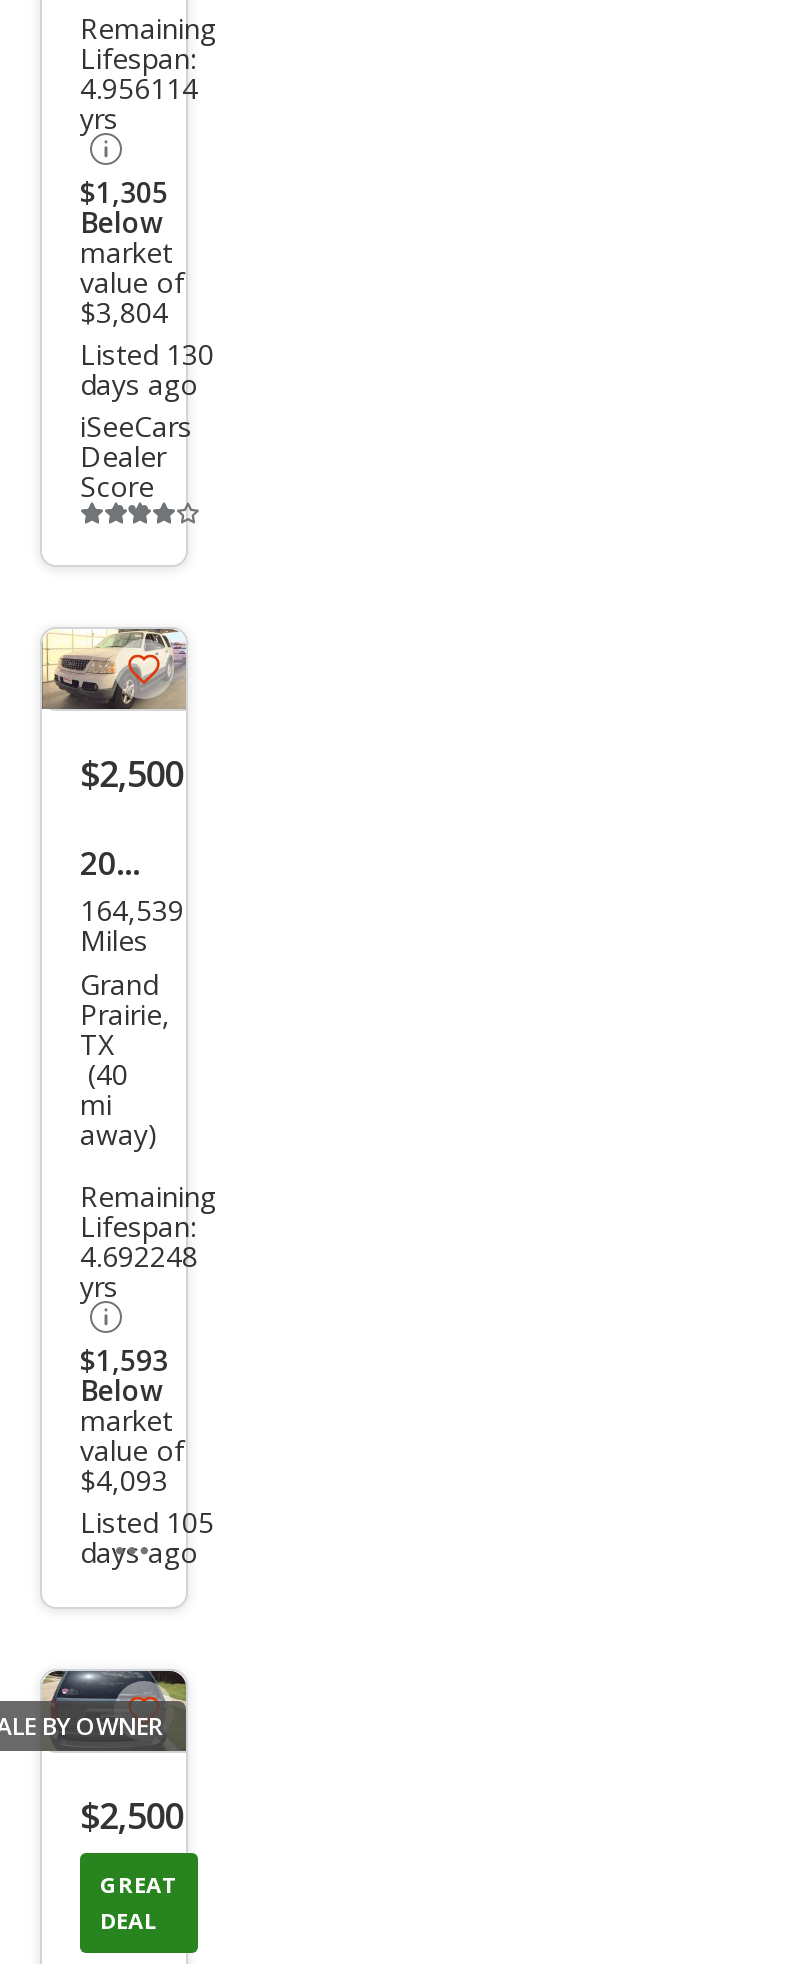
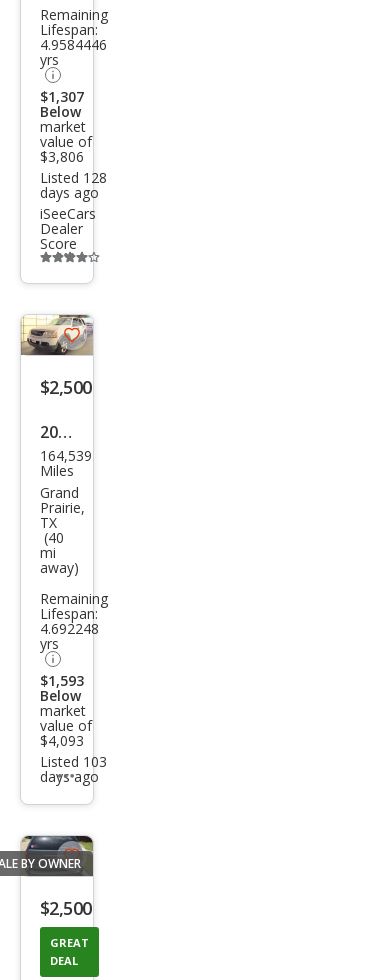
[80,69,198,107] 4.956114 -> [40,35,107,54] 4.9584446
[80,174,168,212] $1,305 -> [40,87,84,106] $1,307
[80,294,168,332] $3,804 -> [40,147,84,166] $3,806
[80,336,214,374] Listed 130 -> [40,168,107,187] Listed 128
[80,1504,214,1542] Listed 105 -> [40,752,107,771] Listed 103

